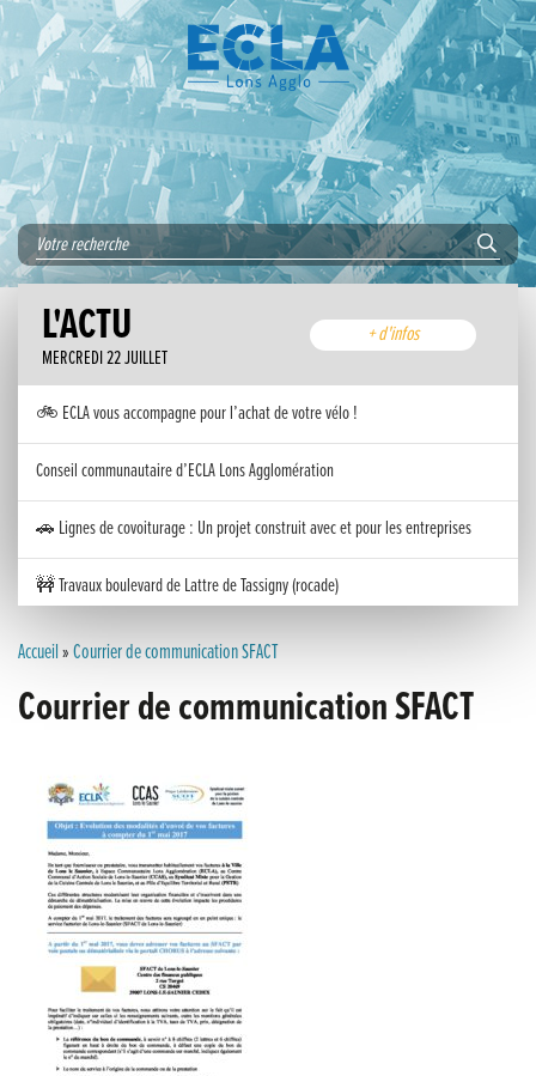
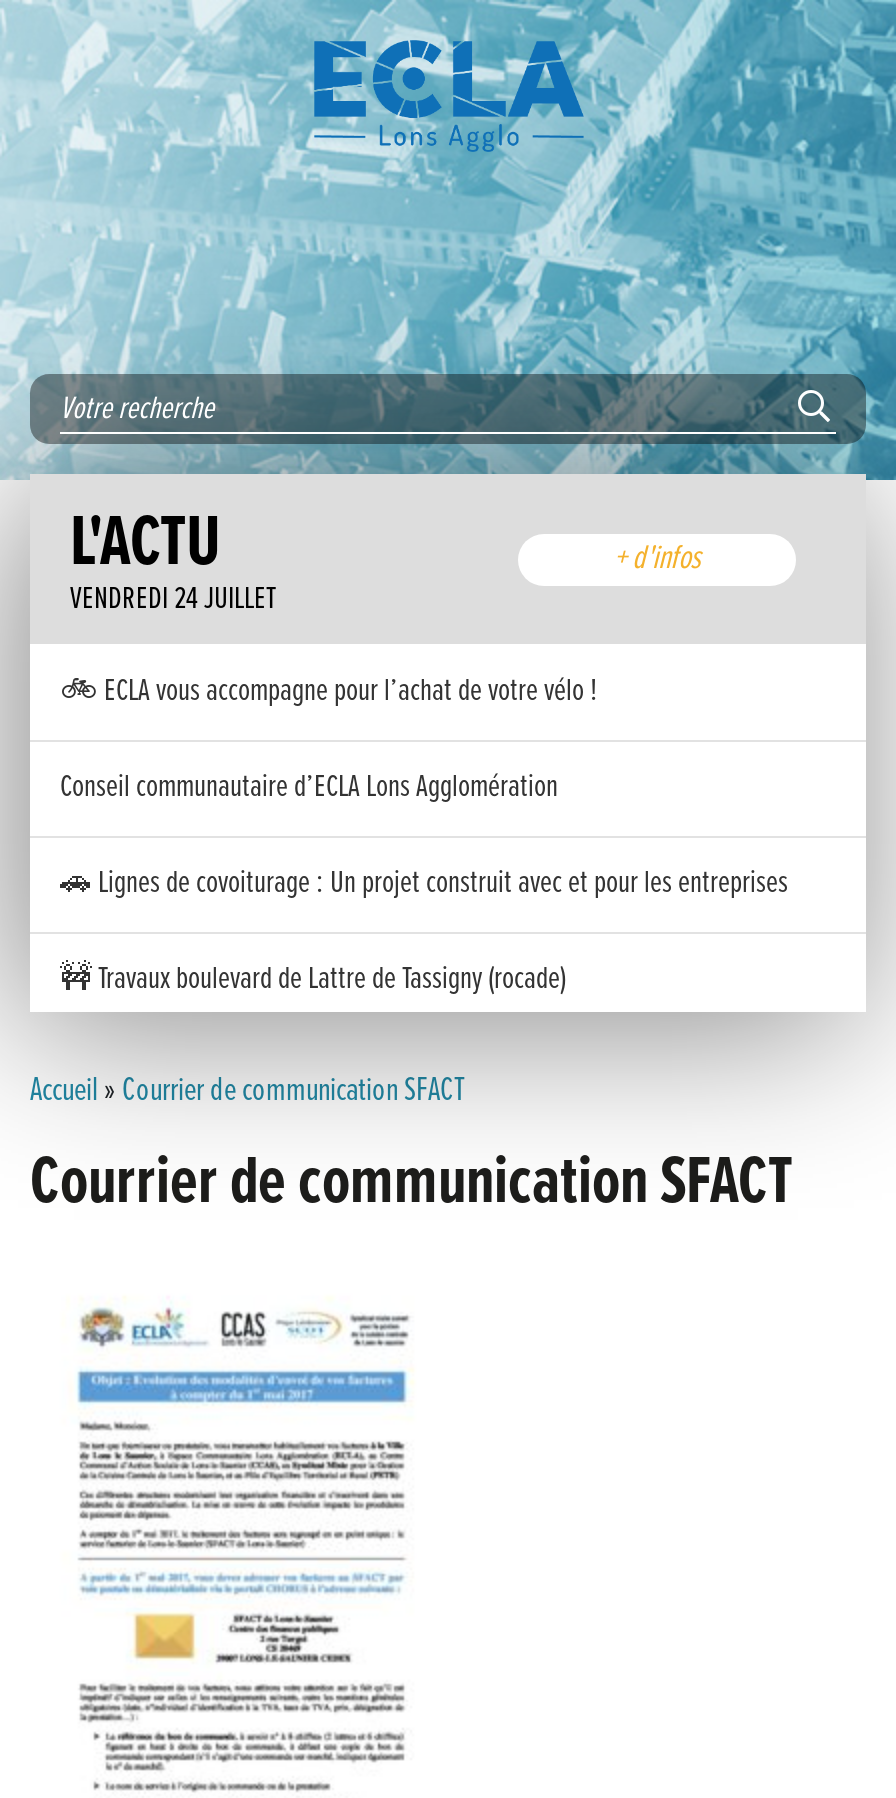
[42,346,167,371] MERCREDI 22 JUILLET -> [70,578,276,620] VENDREDI 24 JUILLET

